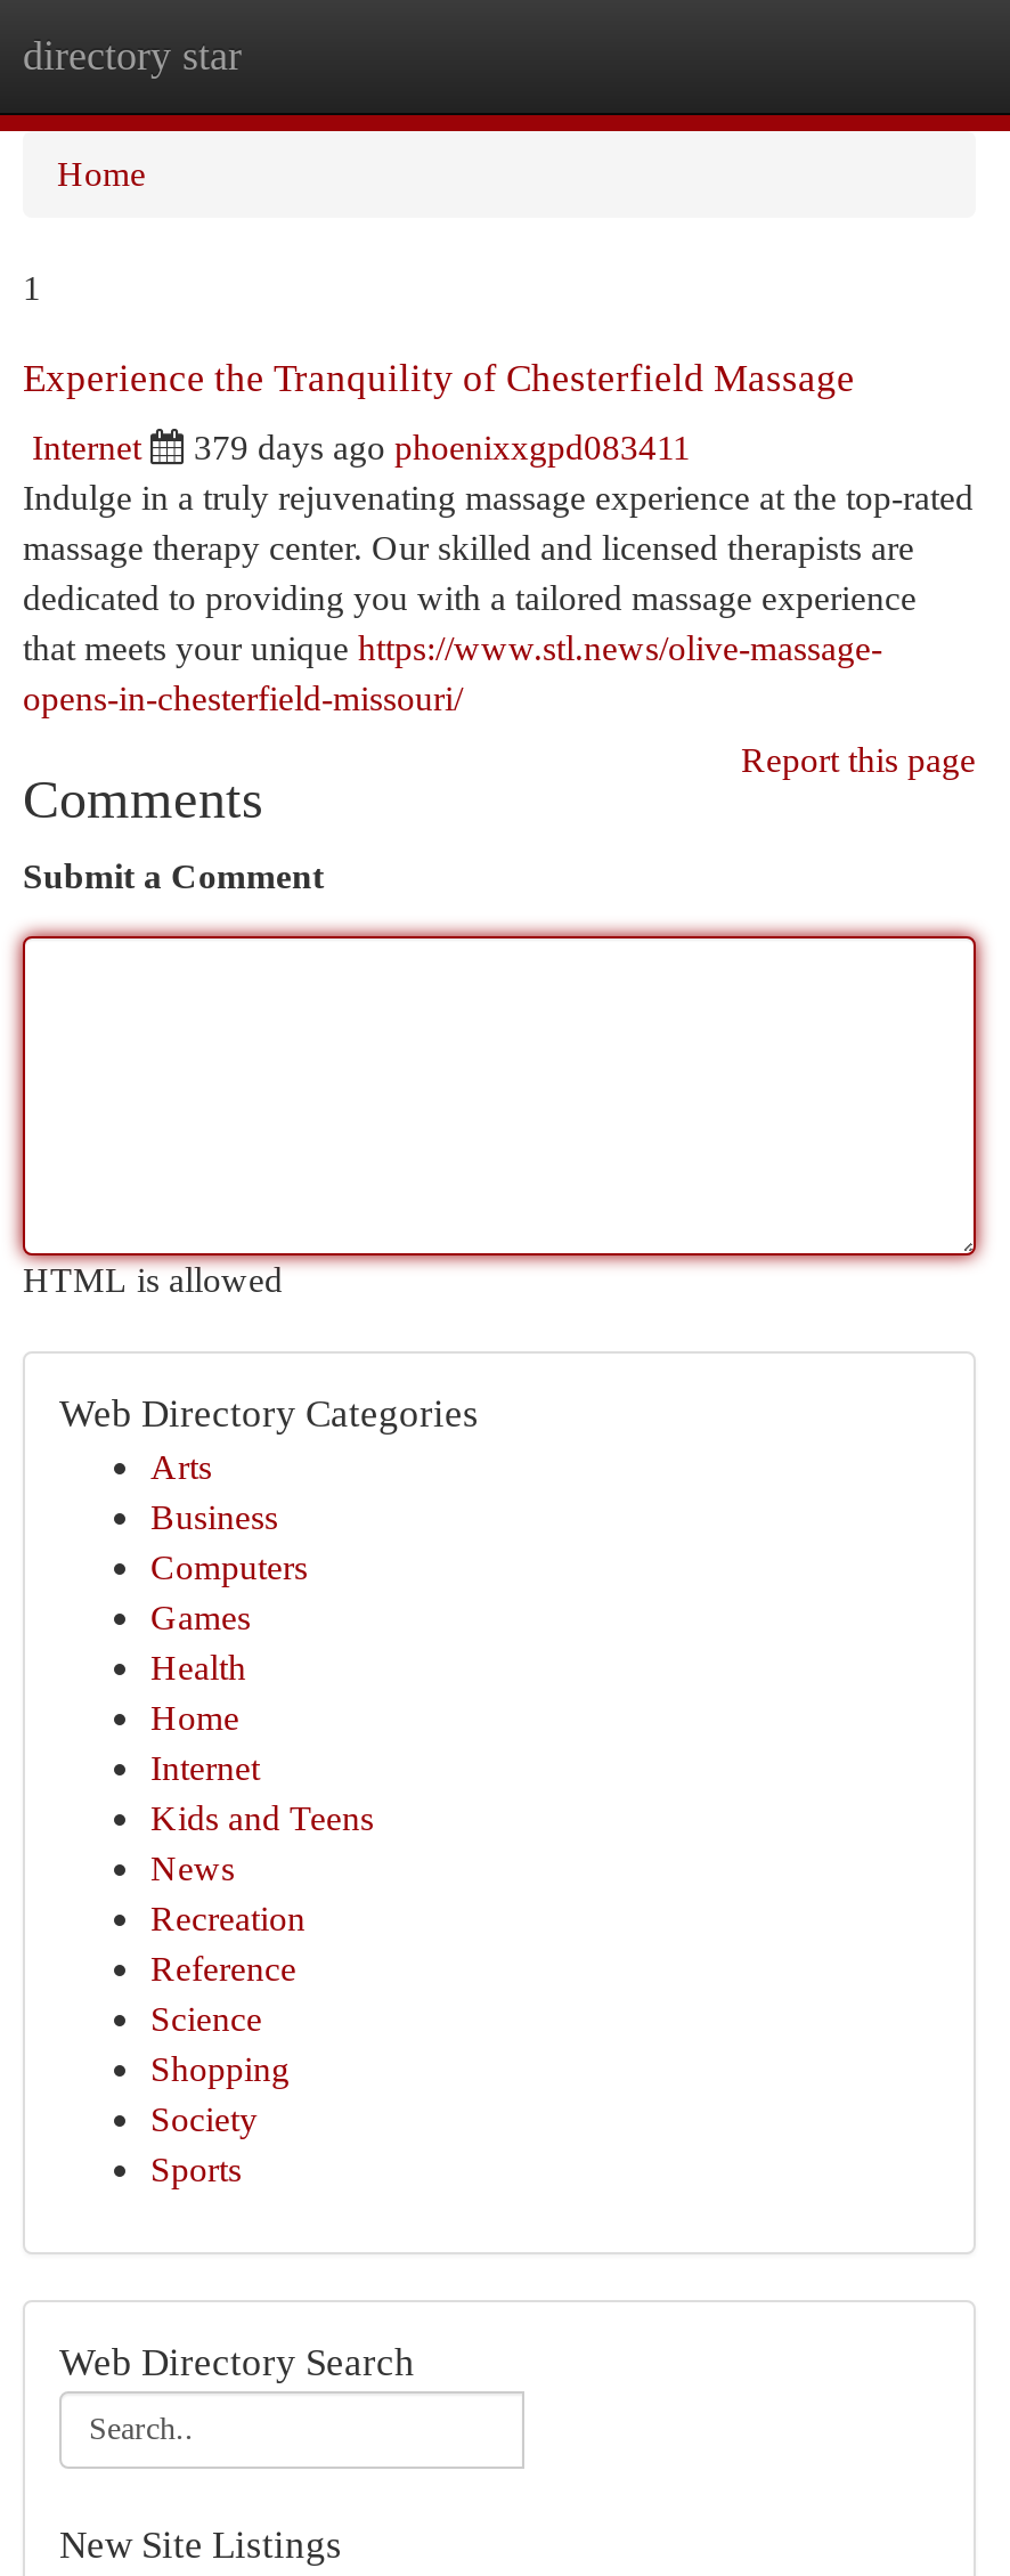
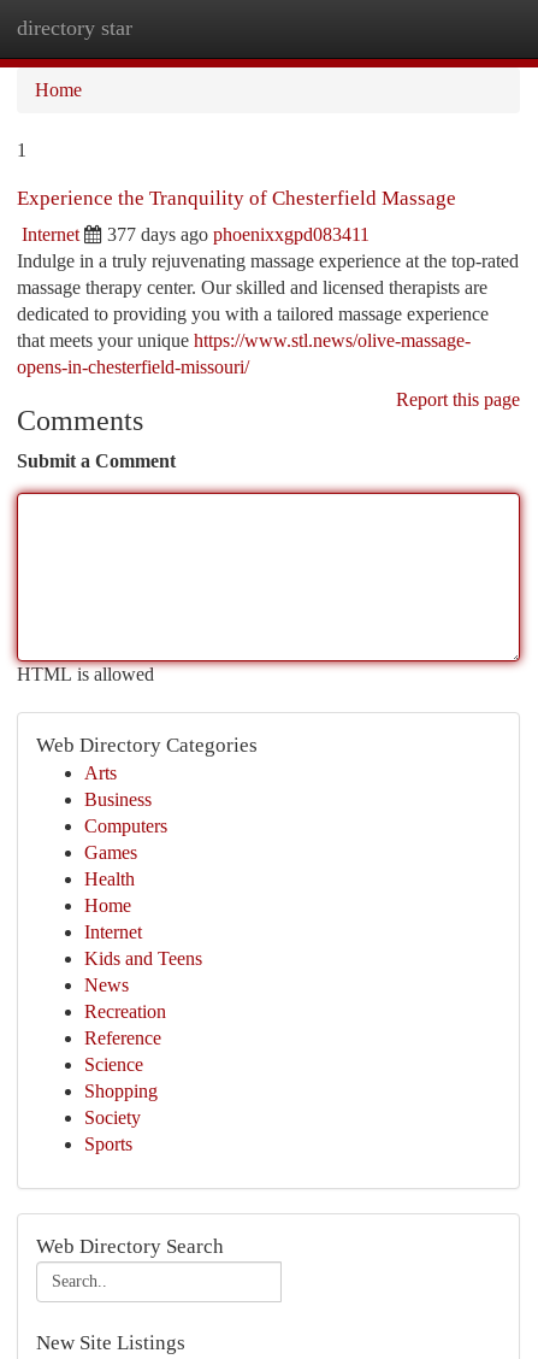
[194,428,691,466] 379 days ago phoenixxgpd083411 -> [107,224,369,245] 377 days ago phoenixxgpd083411

